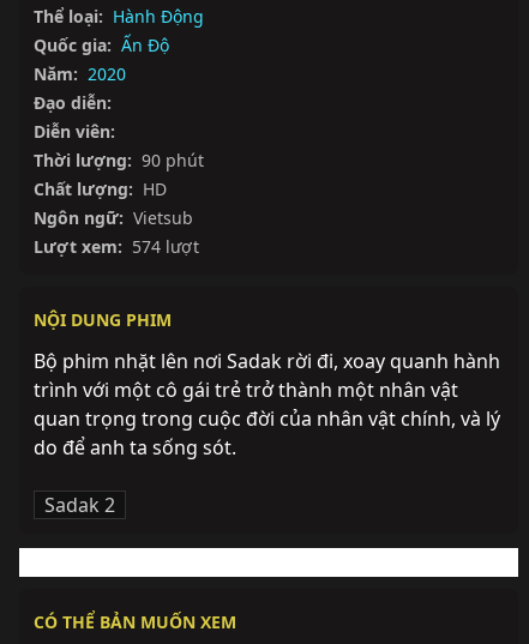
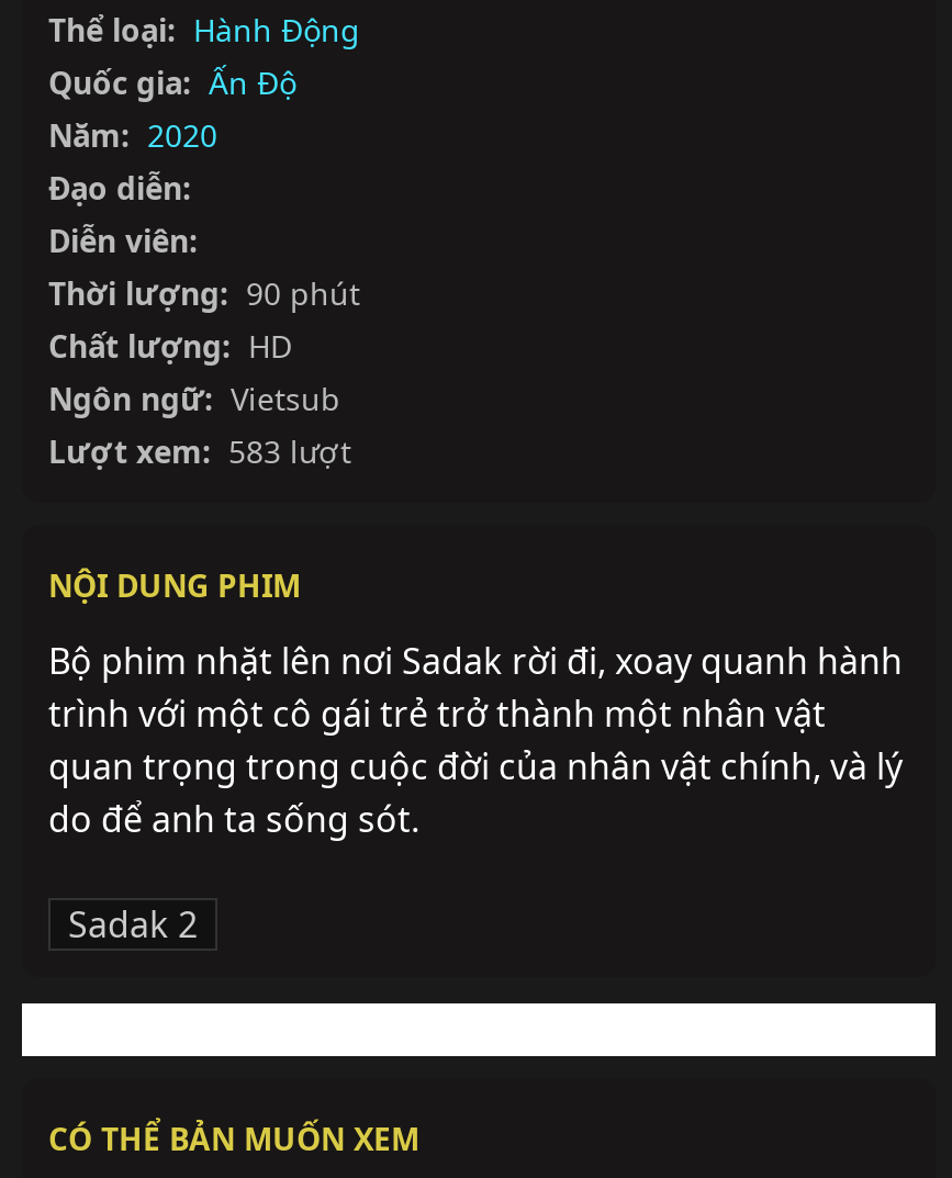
[34,235,199,258] Lượt xem: 574 lượt -> [48,430,351,472] Lượt xem: 583 lượt

